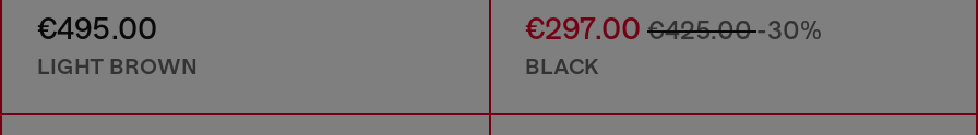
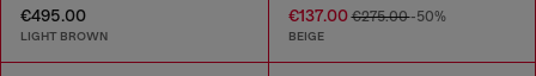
[525,10,822,81] €297.00 €425.00-30% | BLACK -> [288,6,446,44] €137.00 €275.00-50% | BEIGE

